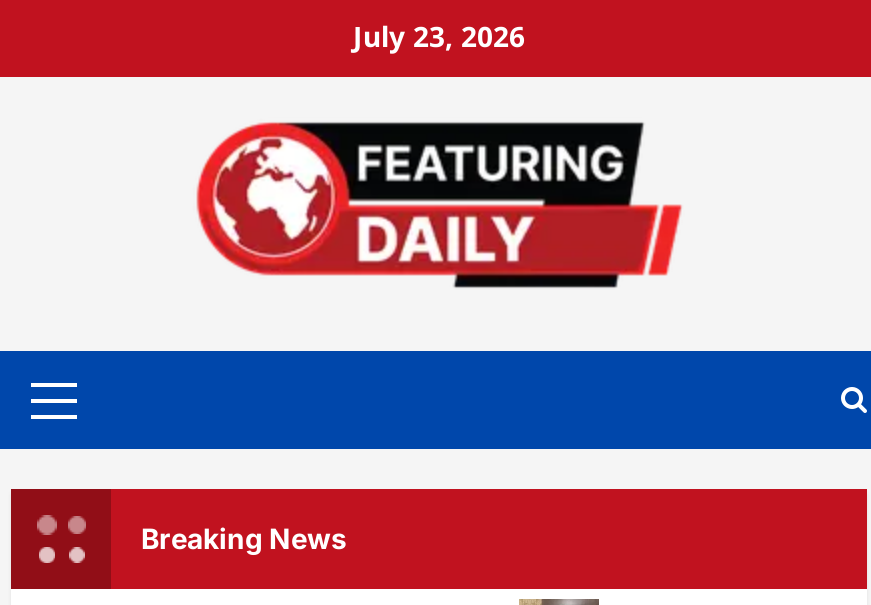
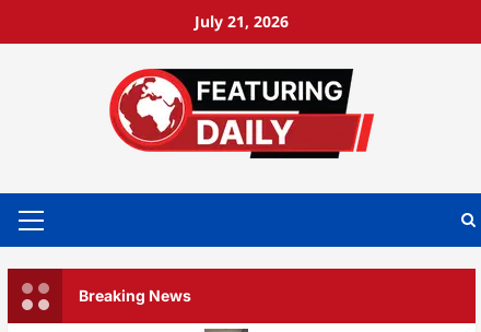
[353,17,525,55] July 23, 2026 -> [195,11,289,32] July 21, 2026

